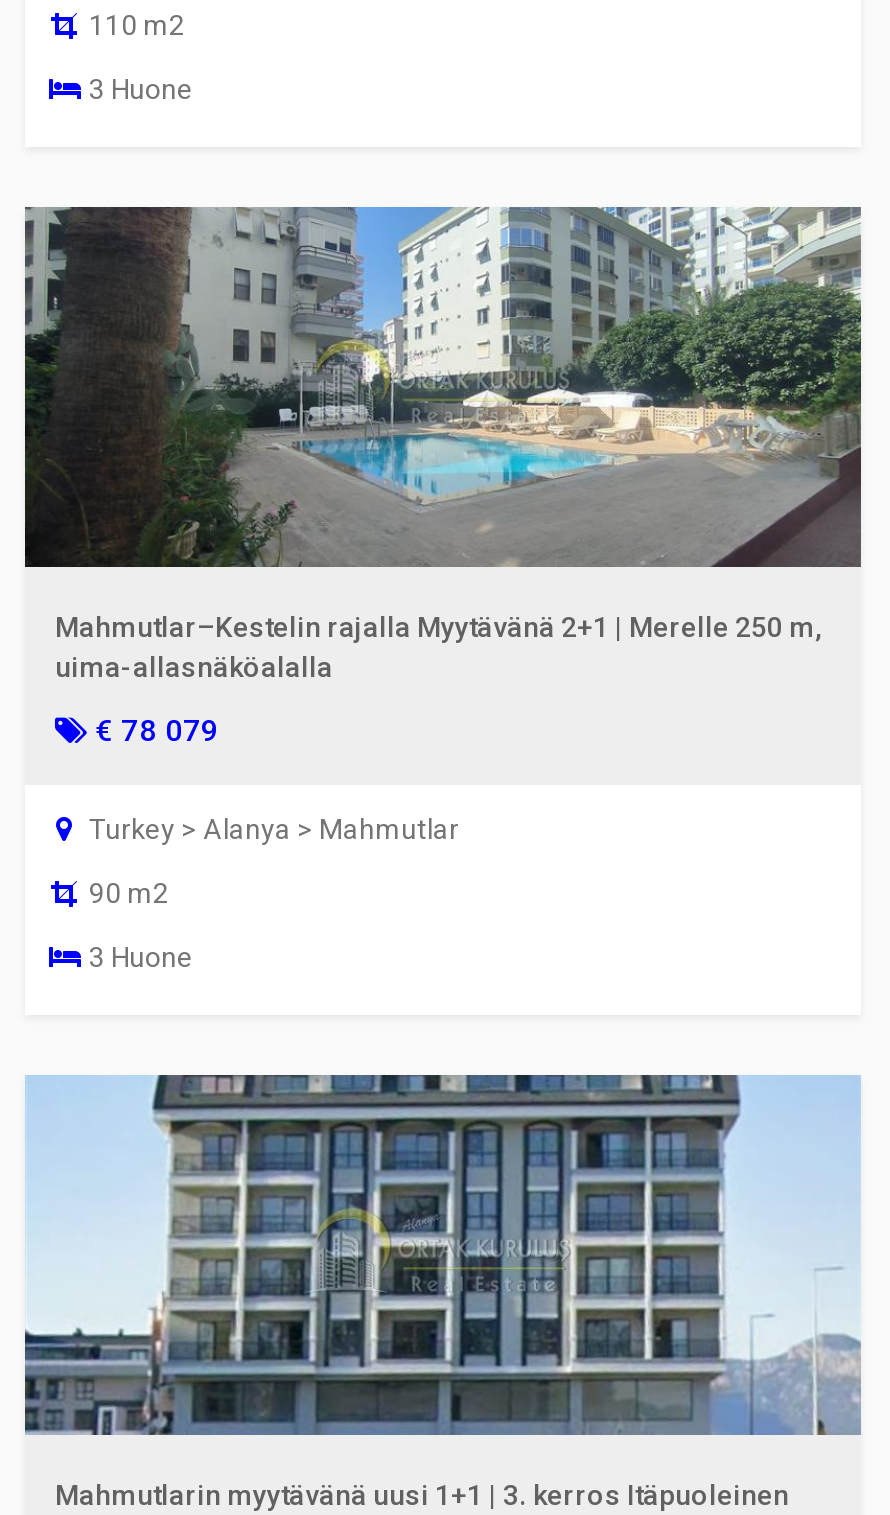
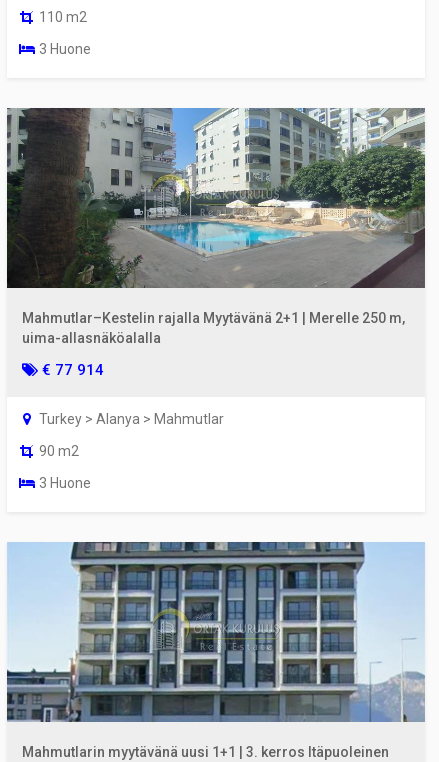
[87,713,219,749] € 78 079 -> [38,361,104,379] € 77 914

